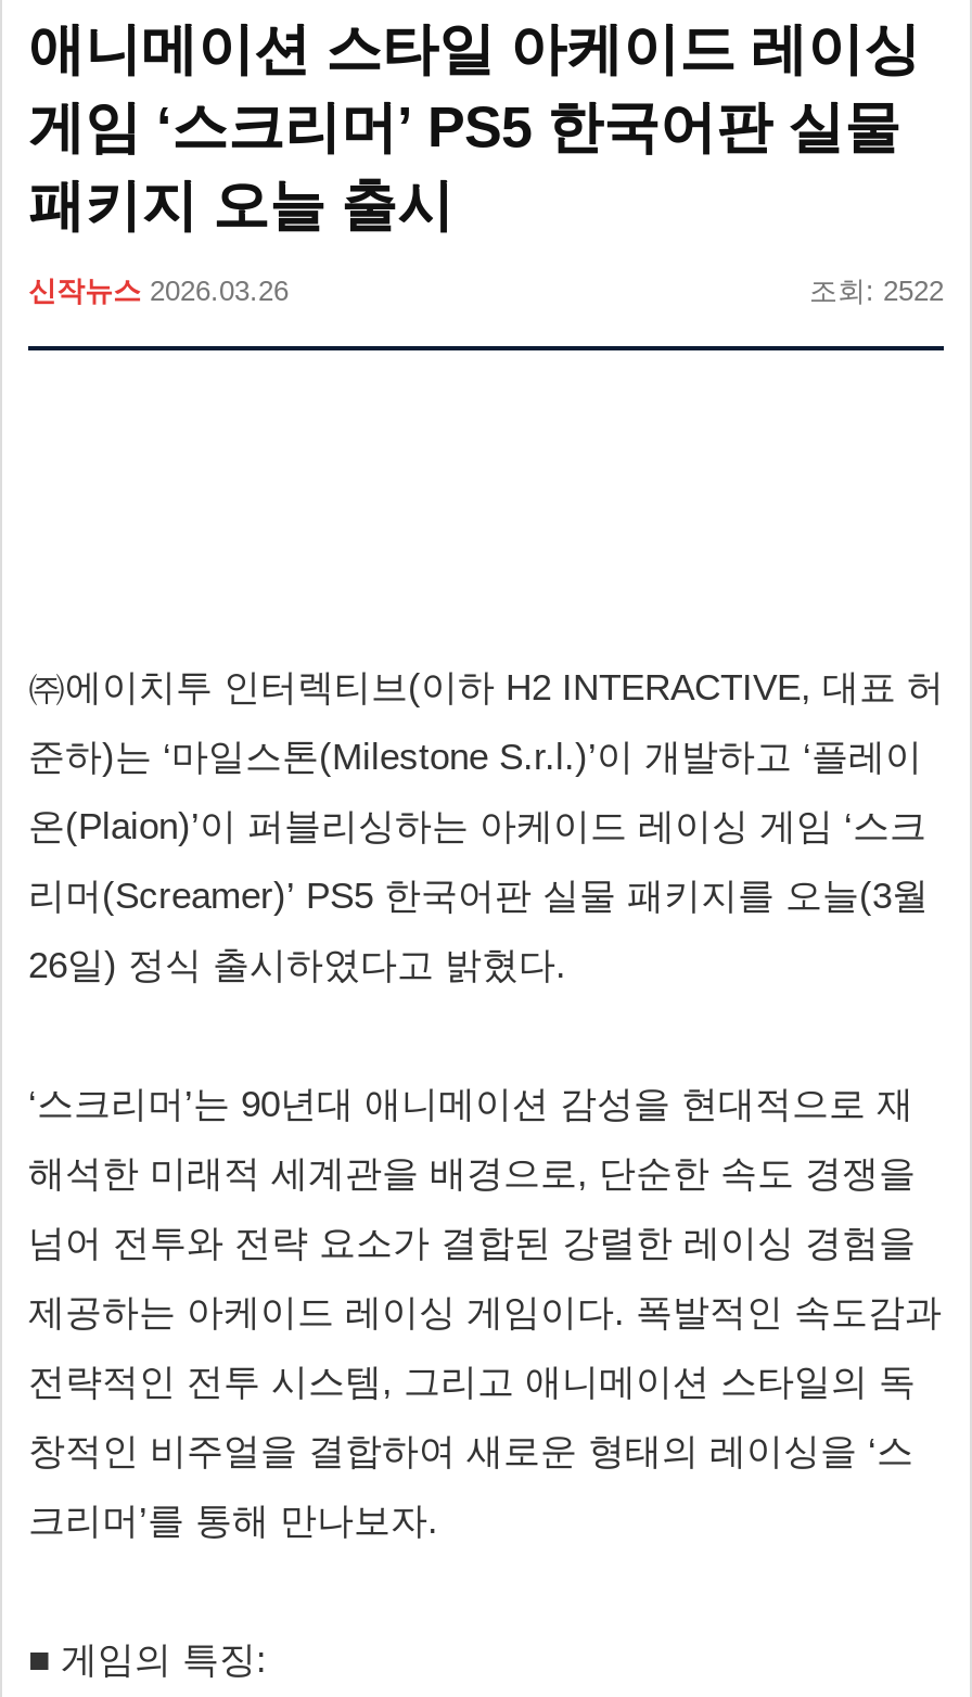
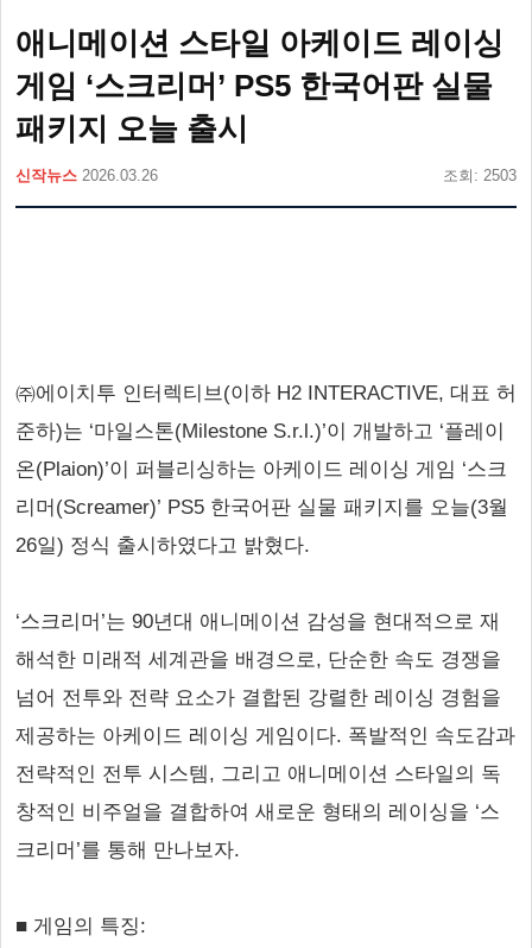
[809,275,944,307] 조회: 2522 -> [443,167,517,184] 조회: 2503

